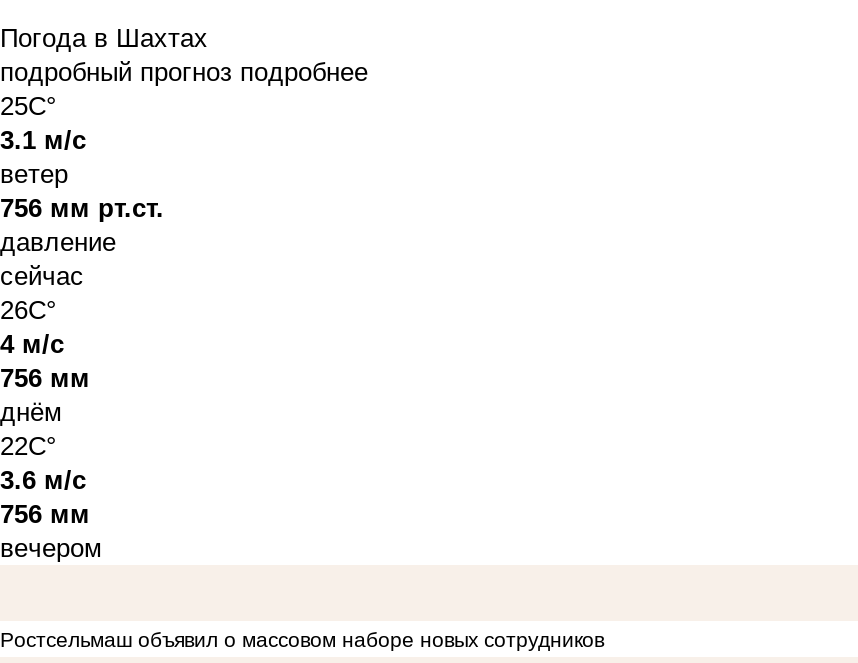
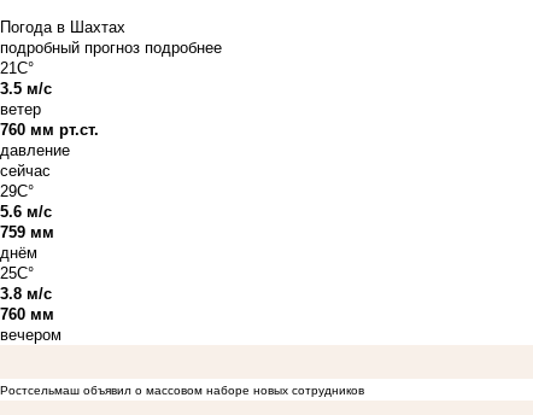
[0,90,86,154] 25C° | 3.1 м/с -> [0,59,52,98] 21C° | 3.5 м/с
[0,192,164,222] 756 мм рт.ст. -> [0,121,99,139] 760 мм рт.ст.
[0,294,90,392] 26C° | 4 м/с | 756 мм -> [0,182,54,242] 29C° | 5.6 м/с | 759 мм
[0,430,90,528] 22C° | 3.6 м/с | 756 мм -> [0,264,54,324] 25C° | 3.8 м/с | 760 мм

